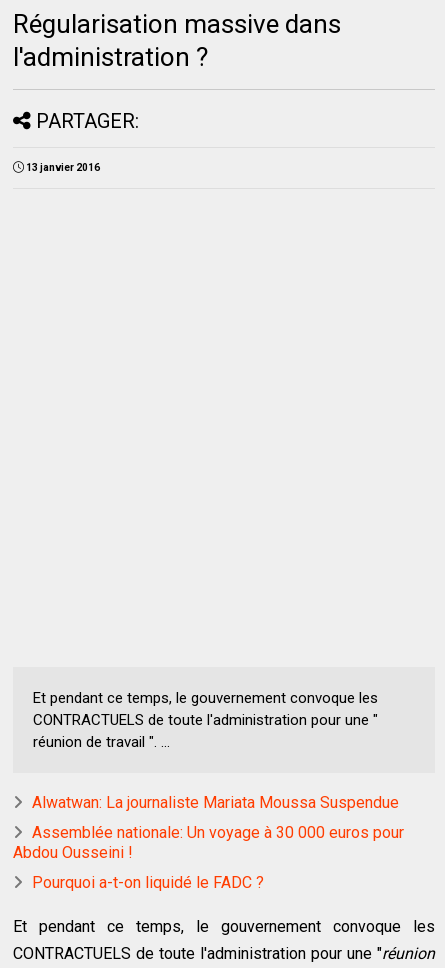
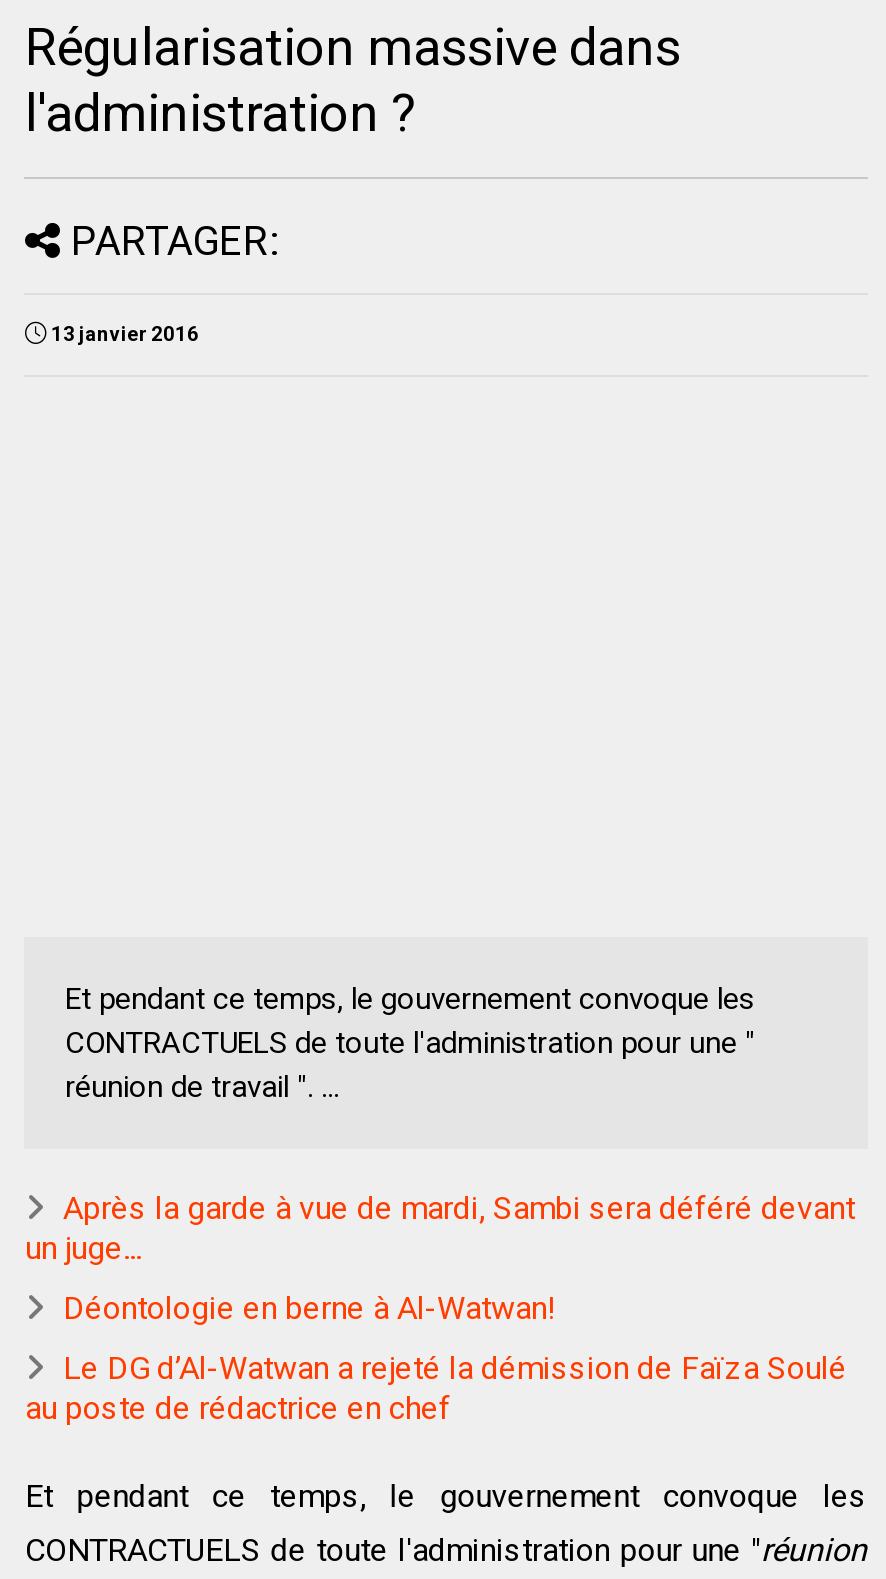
moved [33,689,378,751] -> [65,981,755,1105]: Et pendant ce temps, le gouvernement convoque les | CONTRACTUELS de toute l'administration pour une " | réunion de travail ". ...
[32,793,399,812] Alwatwan: La journaliste Mariata Moussa Suspendue -> [25,1189,855,1267] Après la garde à vue de mardi, Sambi sera déféré devant | un juge...
[13,823,404,862] Assemblée nationale: Un voyage à 30 000 euros pour | Abdou Ousseini ! -> [63,1289,557,1327] Déontologie en berne à Al-Watwan!
[32,873,264,892] Pourquoi a-t-on liquidé le FADC ? -> [25,1349,847,1427] Le DG d’Al-Watwan a rejeté la démission de Faïza Soulé | au poste de rédactrice en chef

